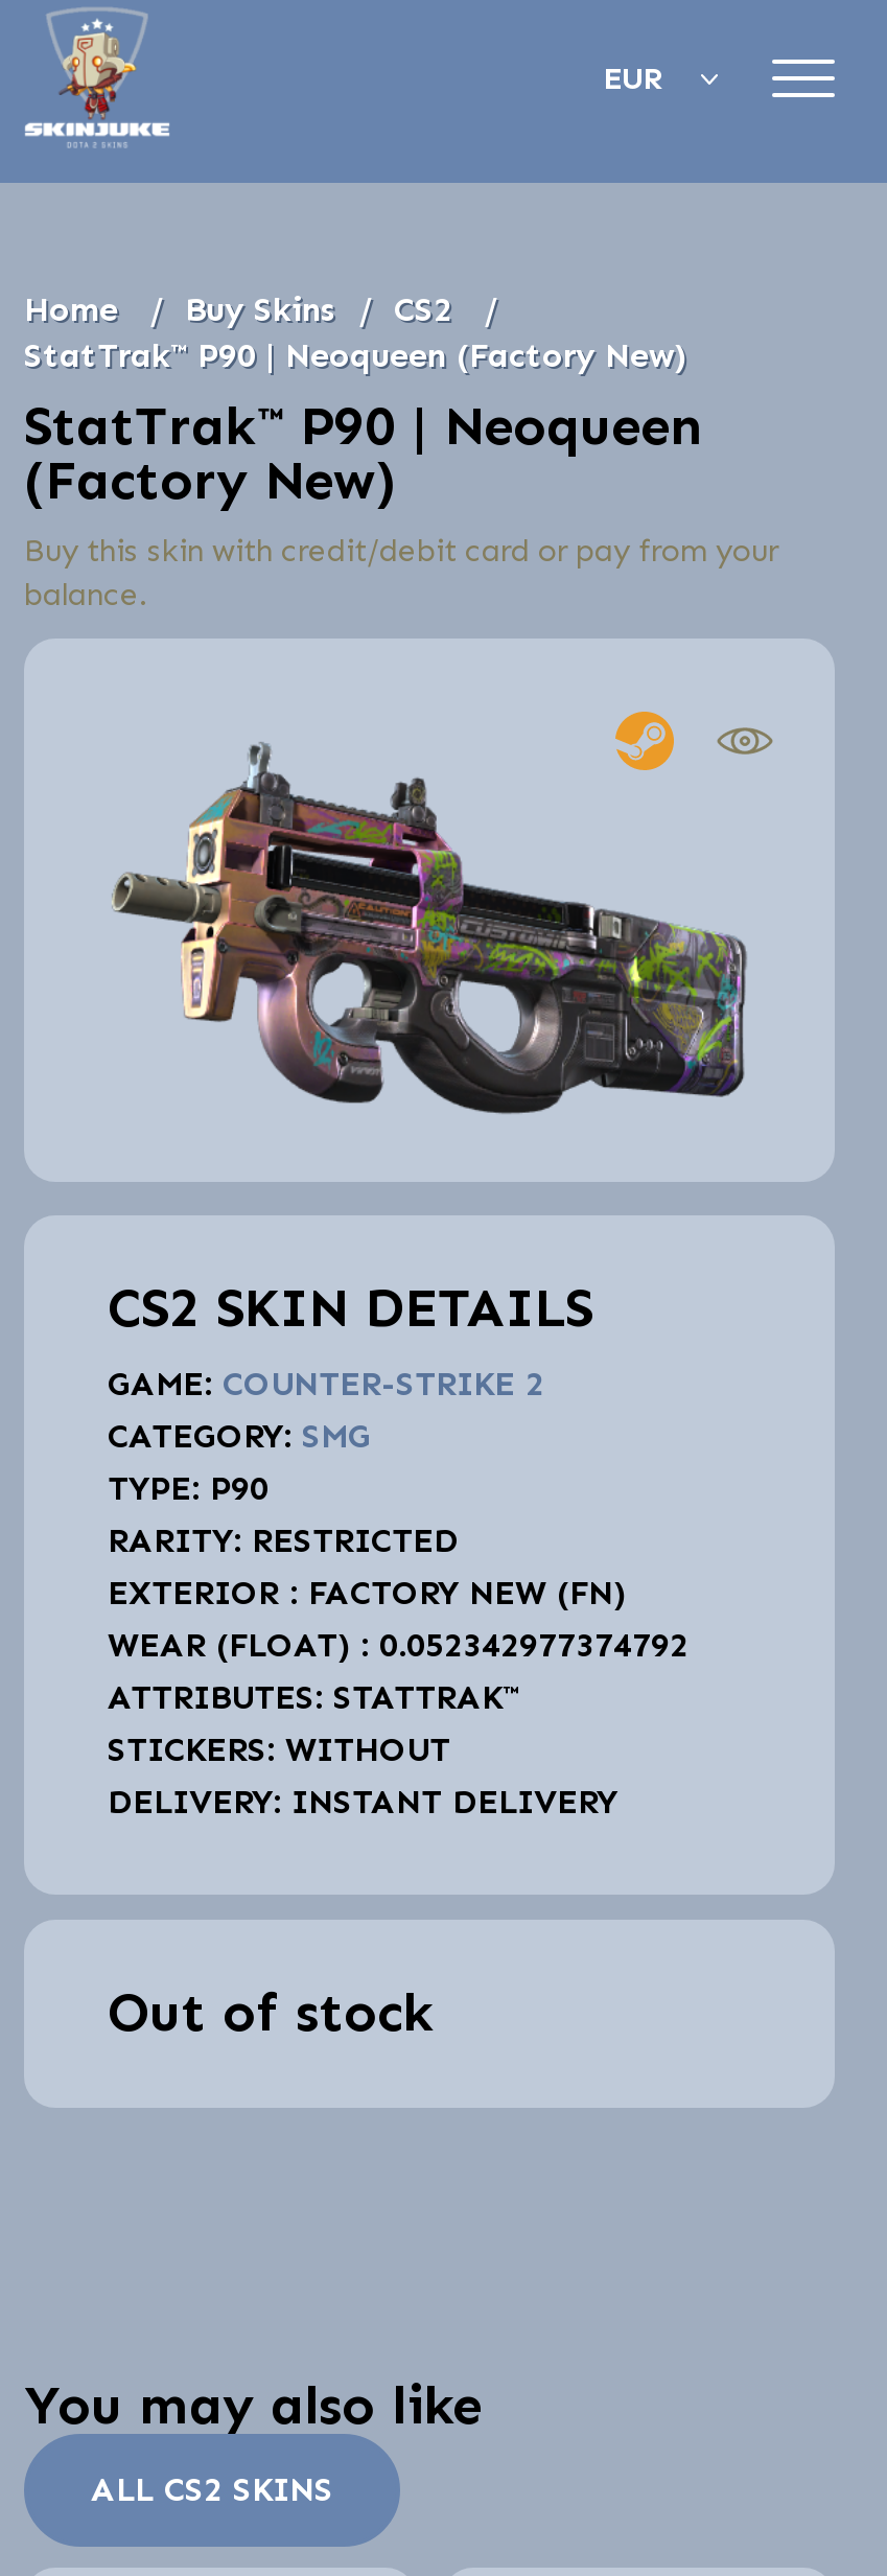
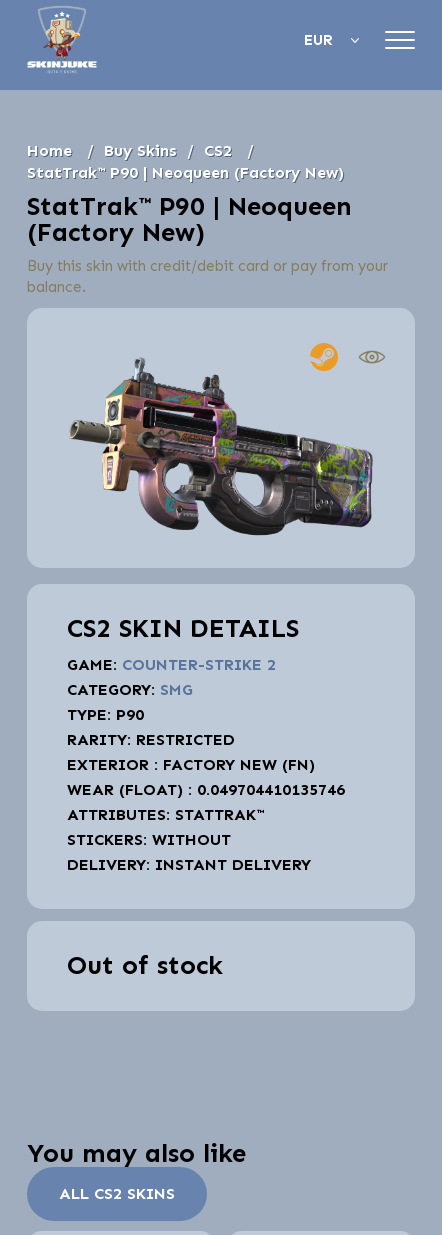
[108,1625,688,1665] WEAR (FLOAT) : 0.052342977374792 -> [67,780,345,799] WEAR (FLOAT) : 0.049704410135746

